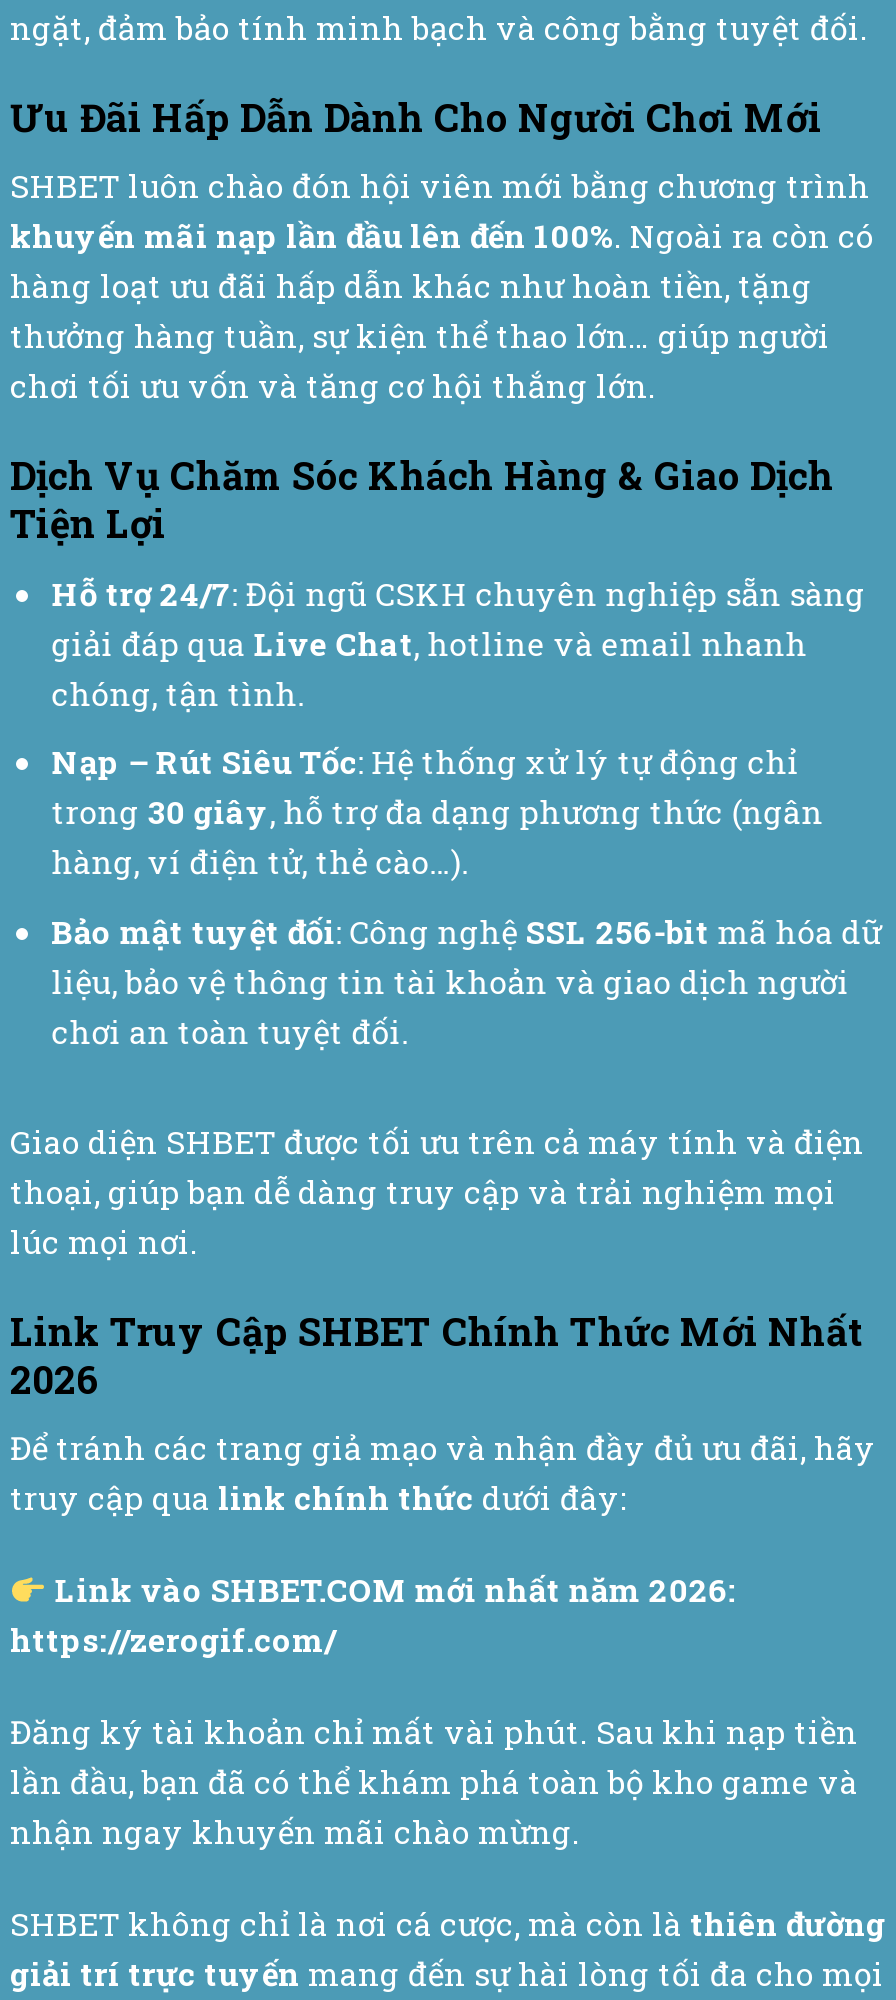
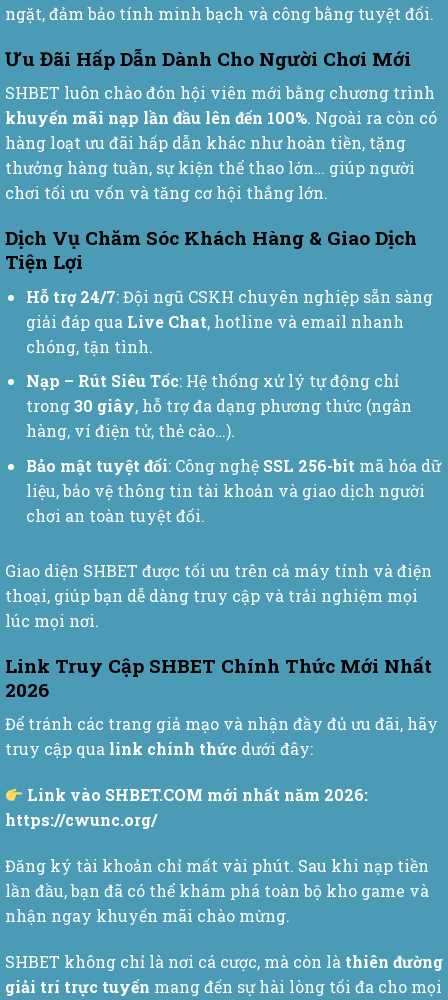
[10,1619,336,1661] https://zerogif.com/ -> [5,809,157,830] https://cwunc.org/

